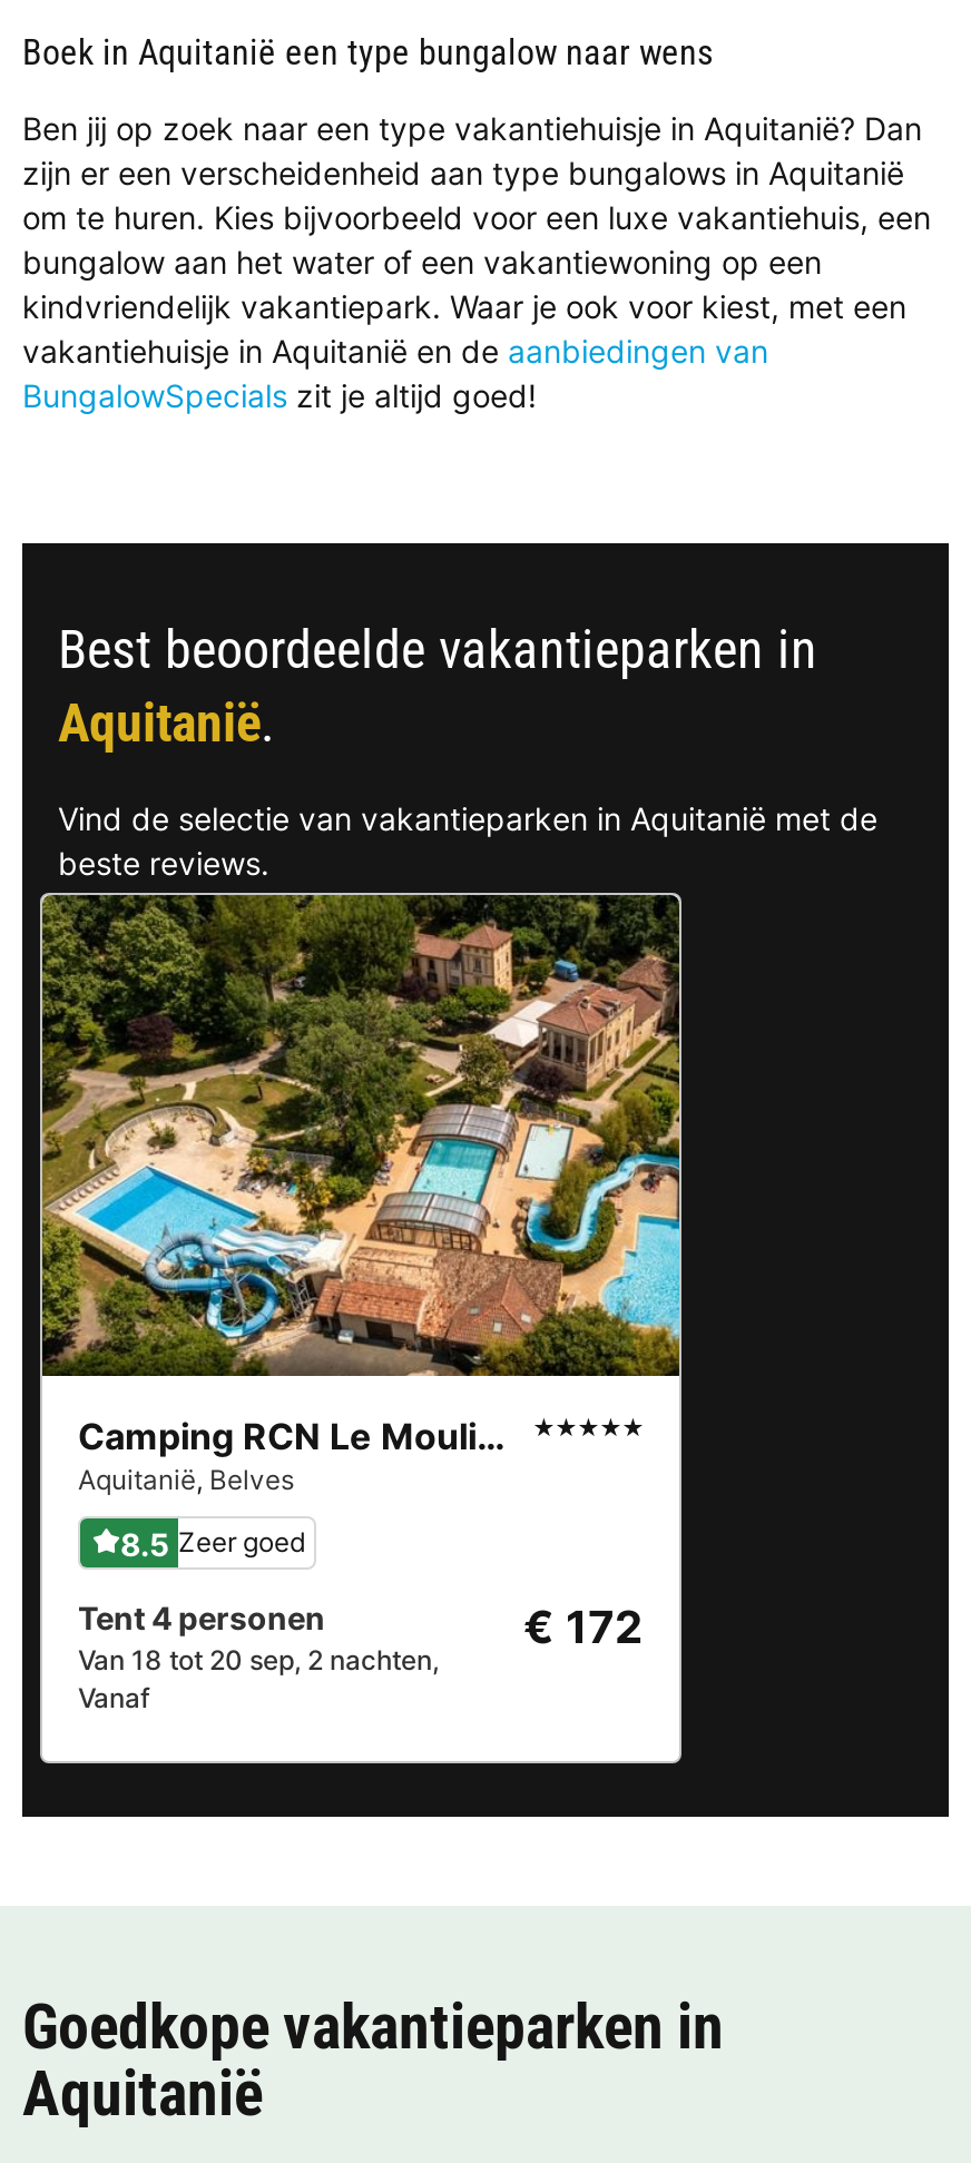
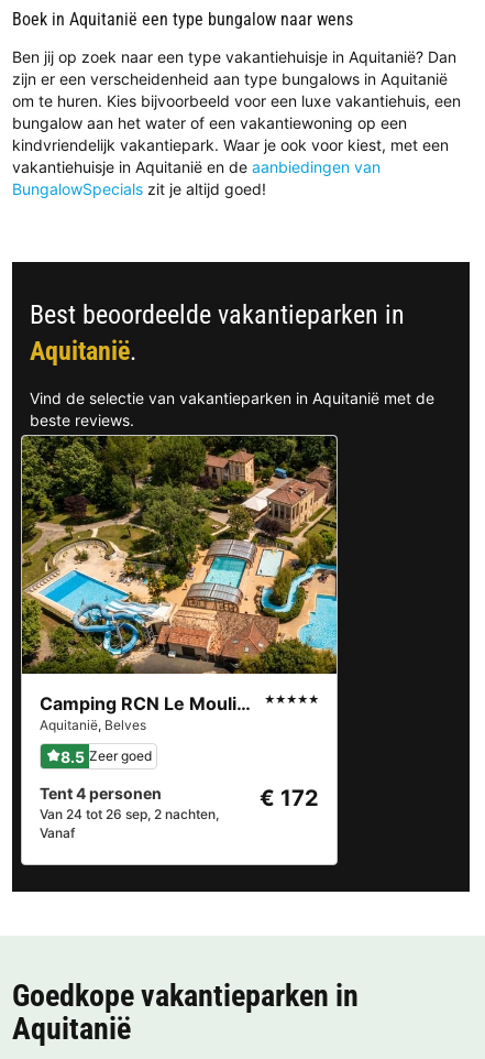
[78,1643,439,1677] Van 18 tot 20 sep, 2 nachten, -> [40,806,219,822] Van 24 tot 26 sep, 2 nachten,

